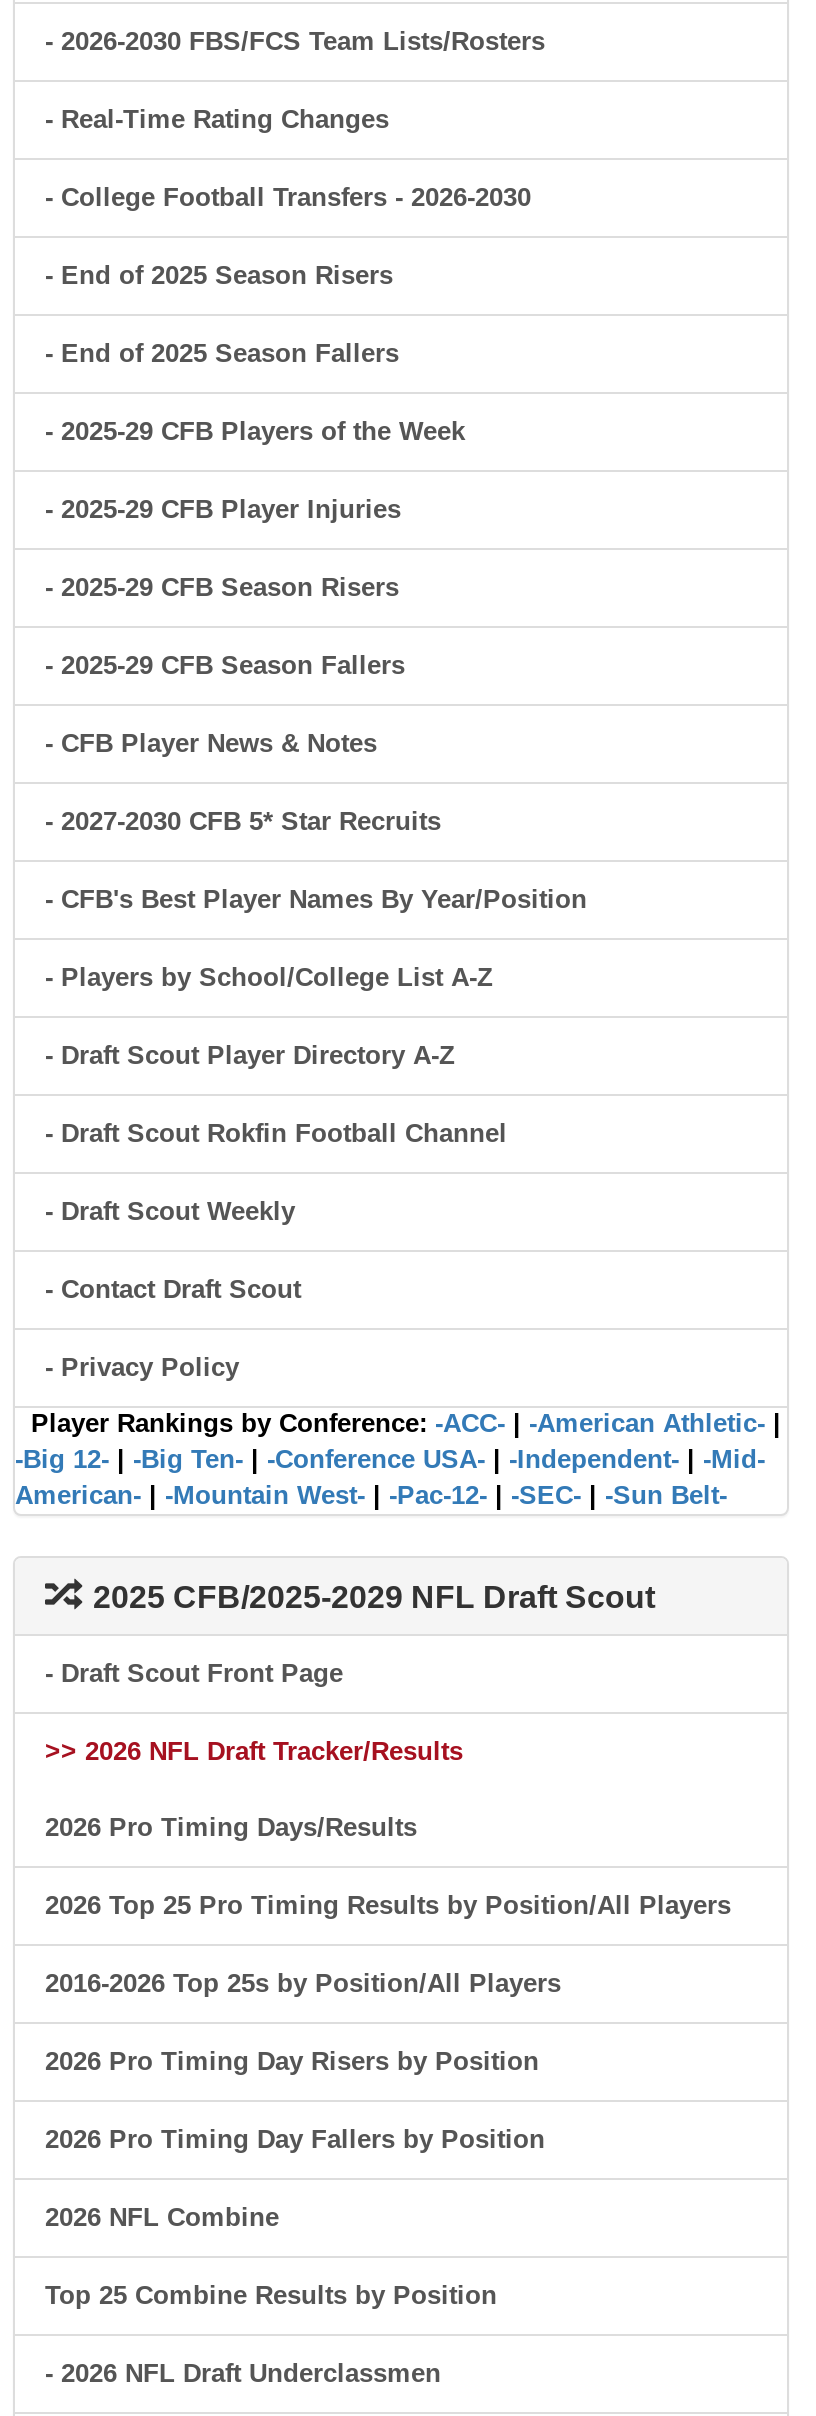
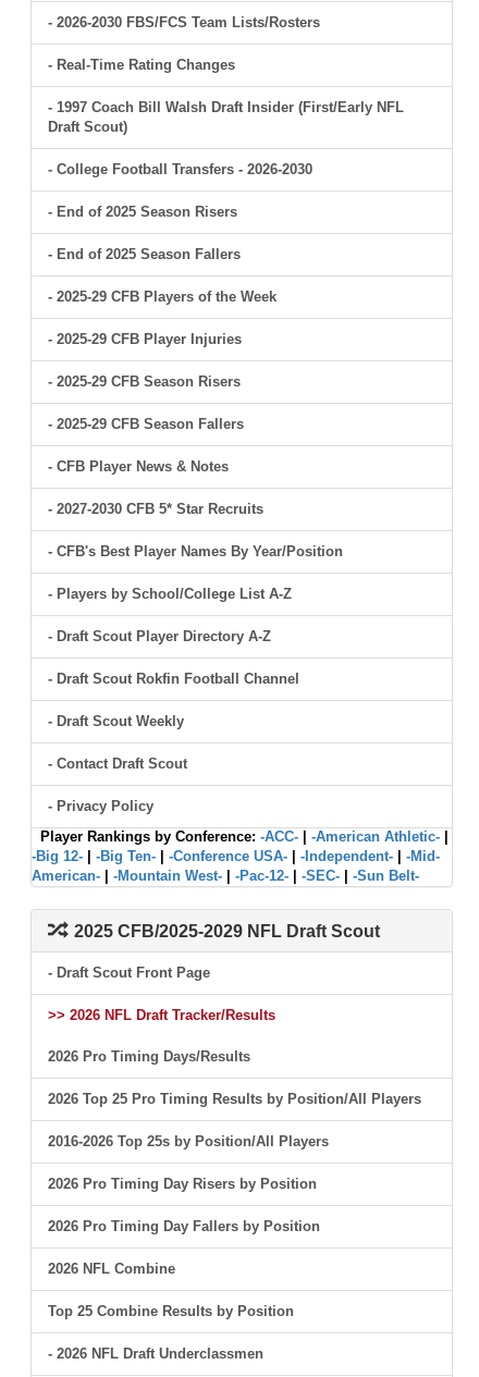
none -> [48,99,404,135] - 1997 Coach Bill Walsh Draft Insider (First/Early NFL | Draft Scout)

